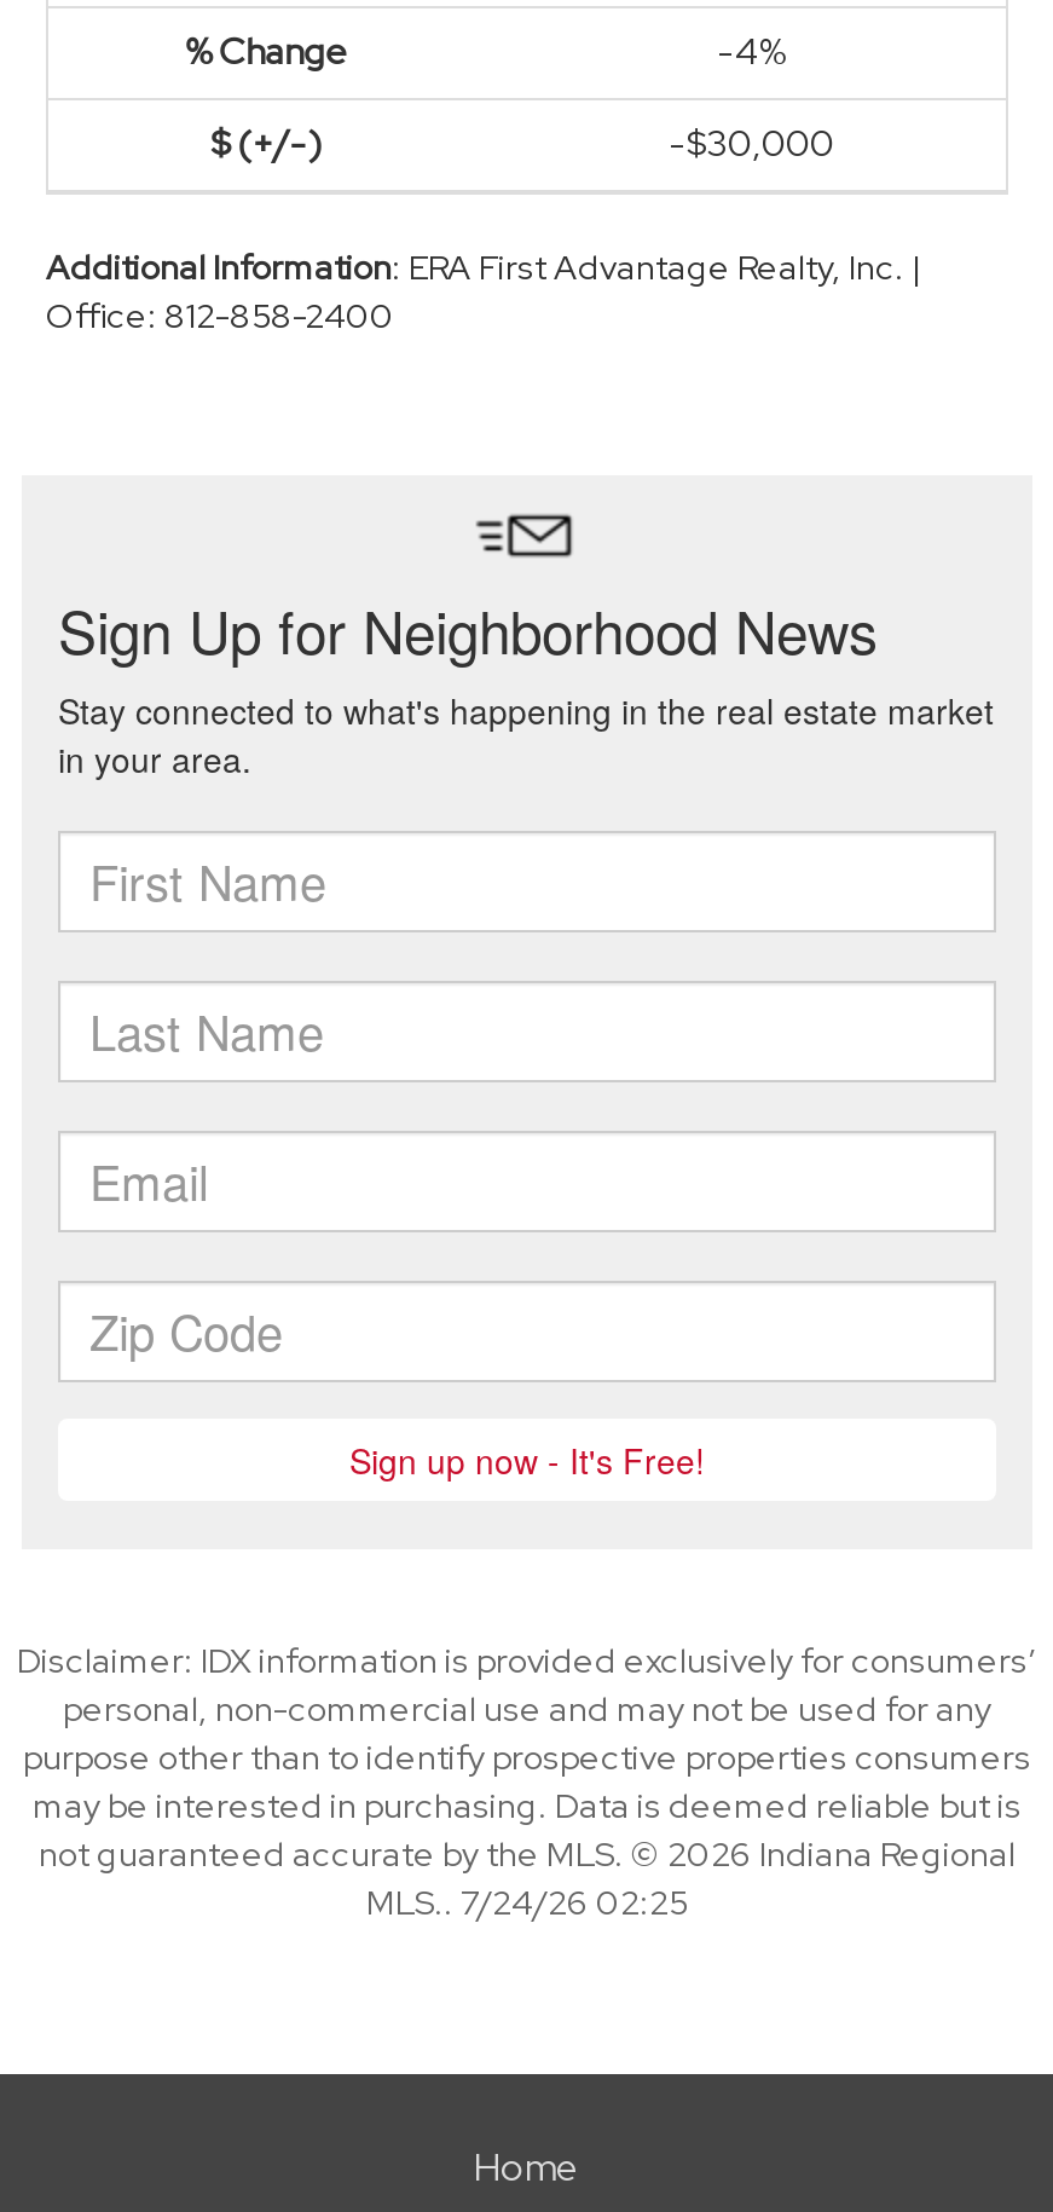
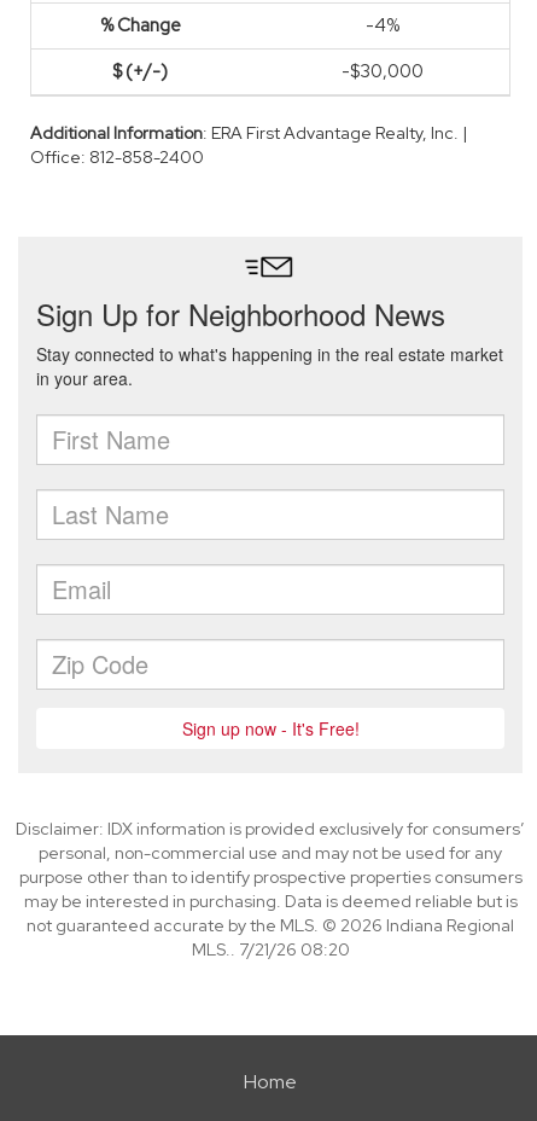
[366,1881,688,1924] MLS.. 7/24/26 02:25 -> [191,939,349,960] MLS.. 7/21/26 08:20

